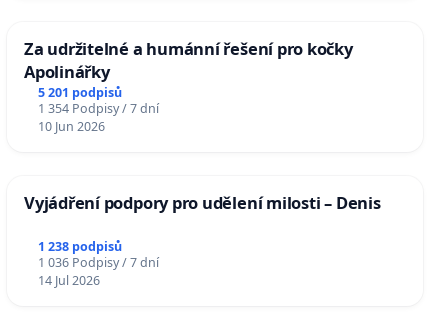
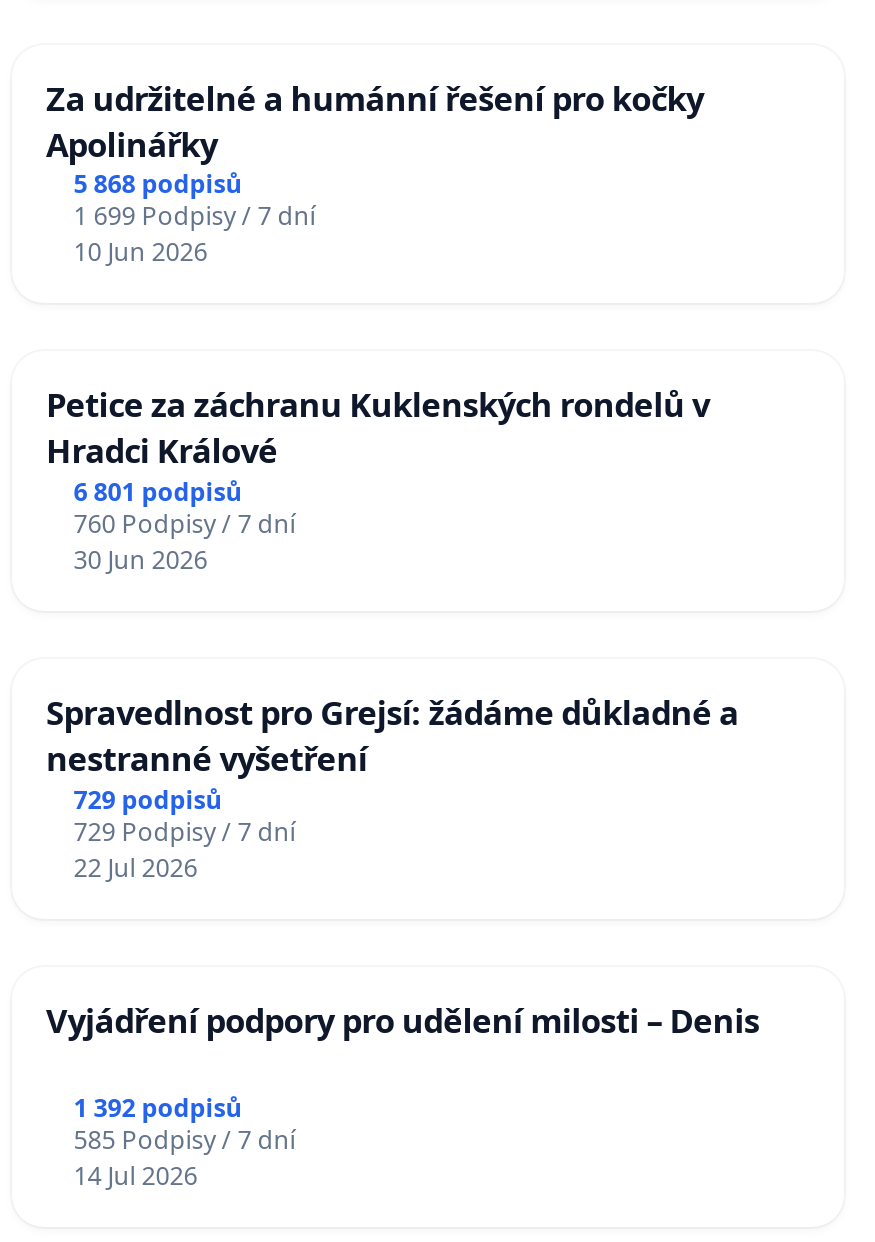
[38,84,122,101] 5 201 podpisů -> [74,168,242,202] 5 868 podpisů
[38,100,159,117] 1 354 Podpisy / 7 dní -> [74,200,316,234] 1 699 Podpisy / 7 dní
none -> [46,382,739,885] Petice za záchranu Kuklenských rondelů v | Hradci Králové | 6 801 podpisů | 760 Podpisy / 7 dní | 30 Jun 2026 | Spravedlnost pro Grejsí: žádáme důkladné a | nestranné vyšetření | 729 podpisů | 729 Podpisy / 7 dní | 22 Jul 2026
[38,238,122,255] 1 238 podpisů -> [74,1091,242,1125] 1 392 podpisů
[38,254,159,271] 1 036 Podpisy / 7 dní -> [74,1123,296,1157] 585 Podpisy / 7 dní

